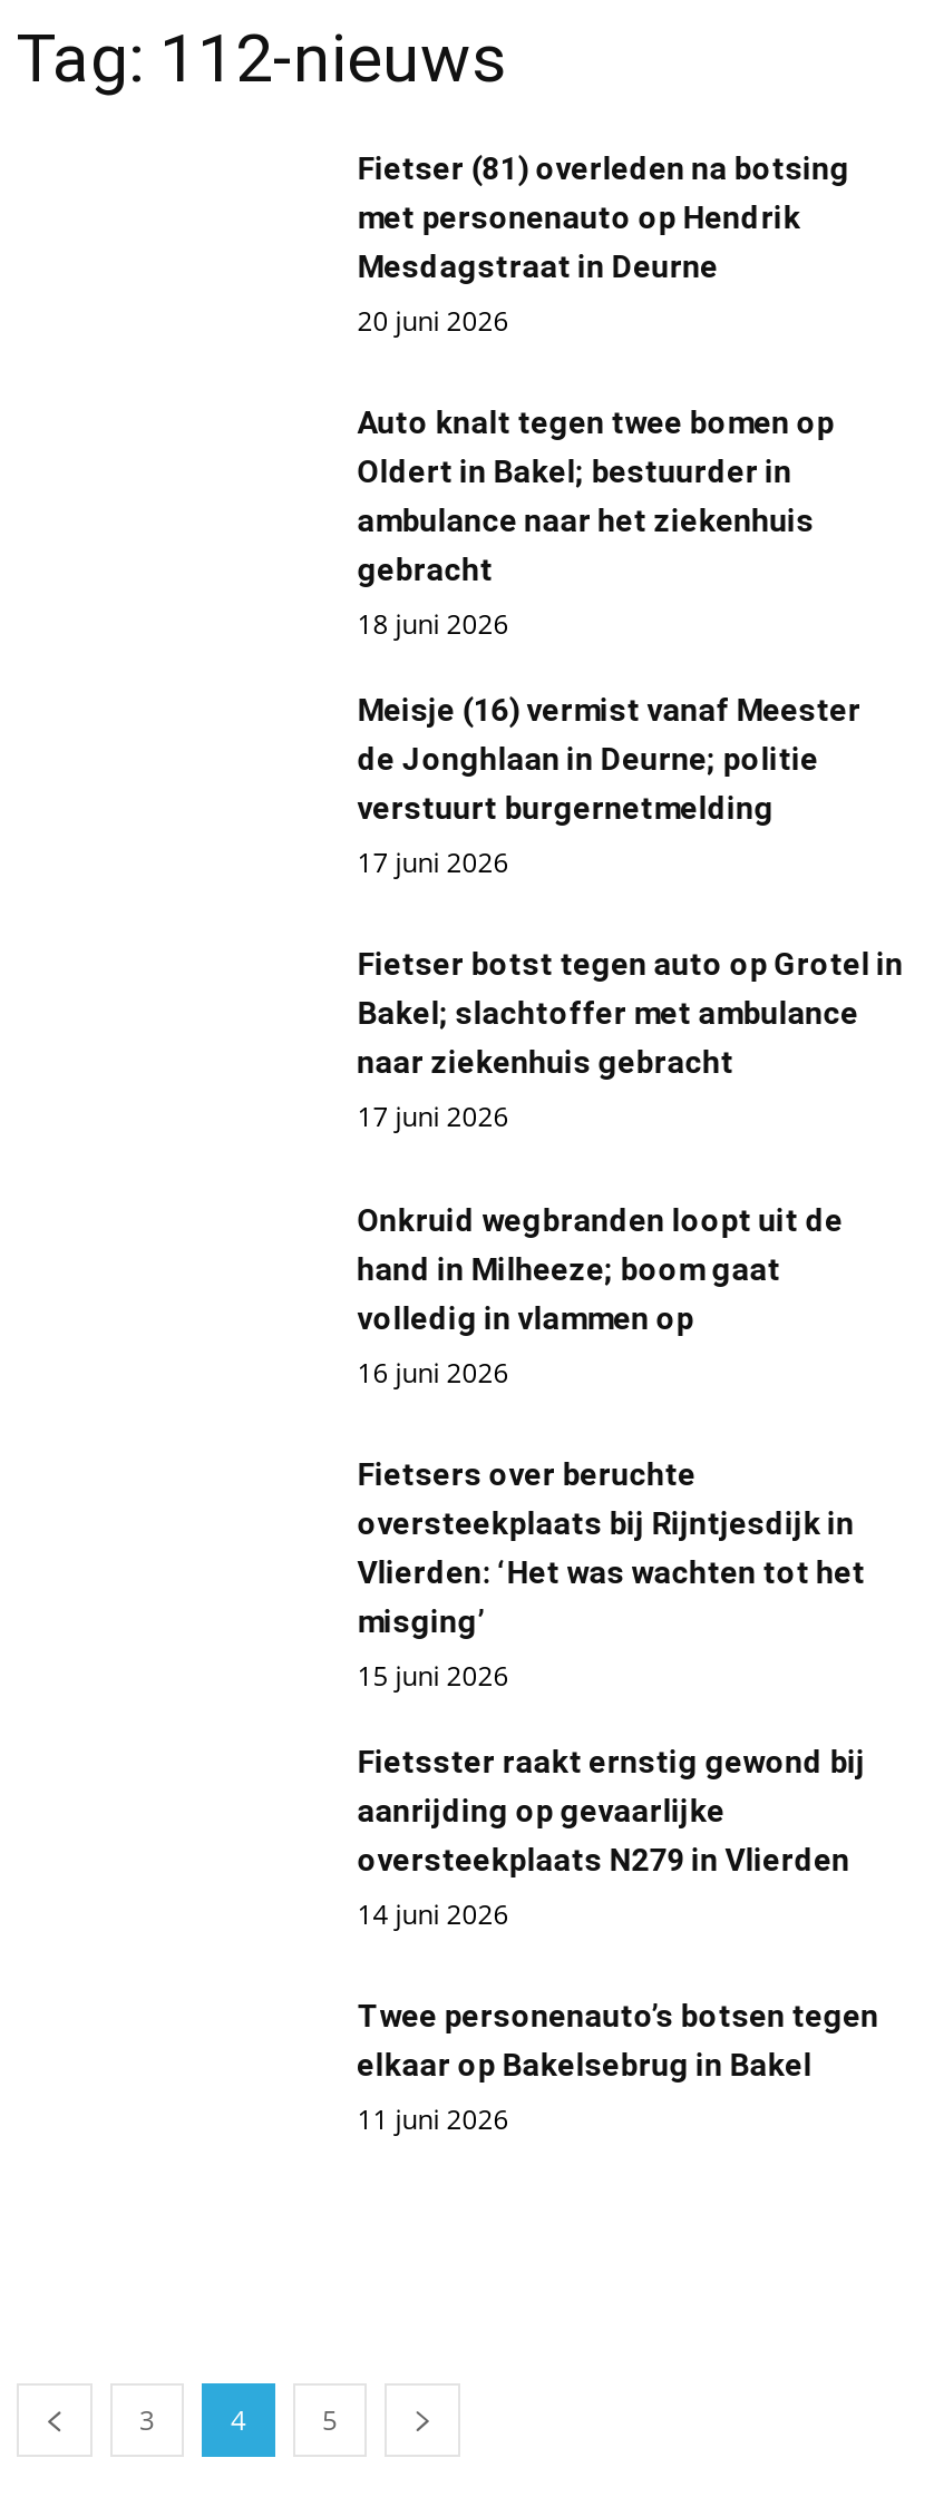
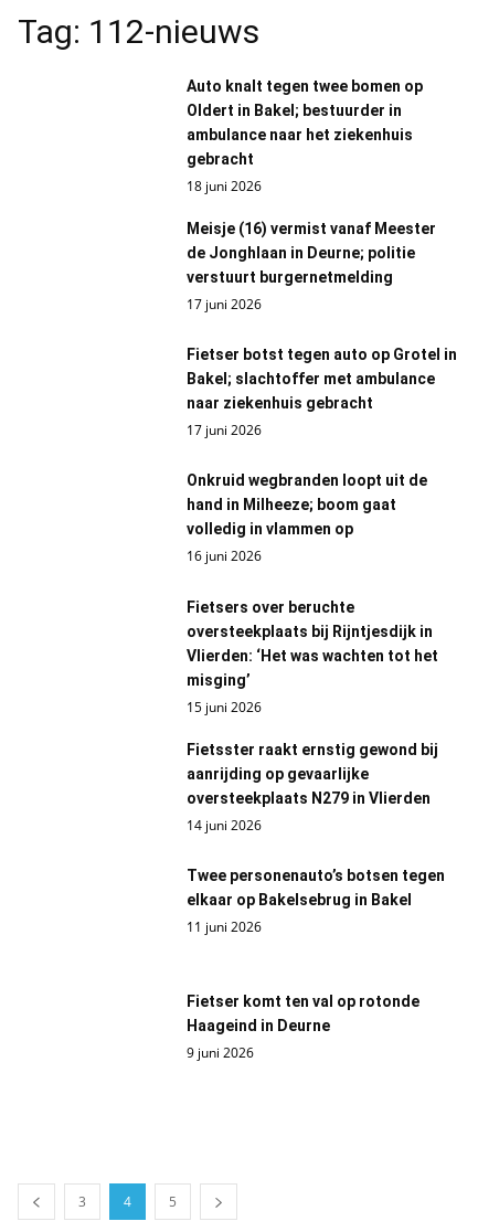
[357,150,850,340] Fietser (81) overleden na botsing | met personenauto op Hendrik | Mesdagstraat in Deurne | 20 juni 2026 -> none
moved [357,405,903,2139] -> [186,77,457,936]: Auto knalt tegen twee bomen op | Oldert in Bakel; bestuurder in | ambulance naar het ziekenhuis | ... | elkaar op Bakelsebrug in Bakel | 11 juni 2026
none -> [186,993,419,1062] Fietser komt ten val op rotonde | Haageind in Deurne | 9 juni 2026

